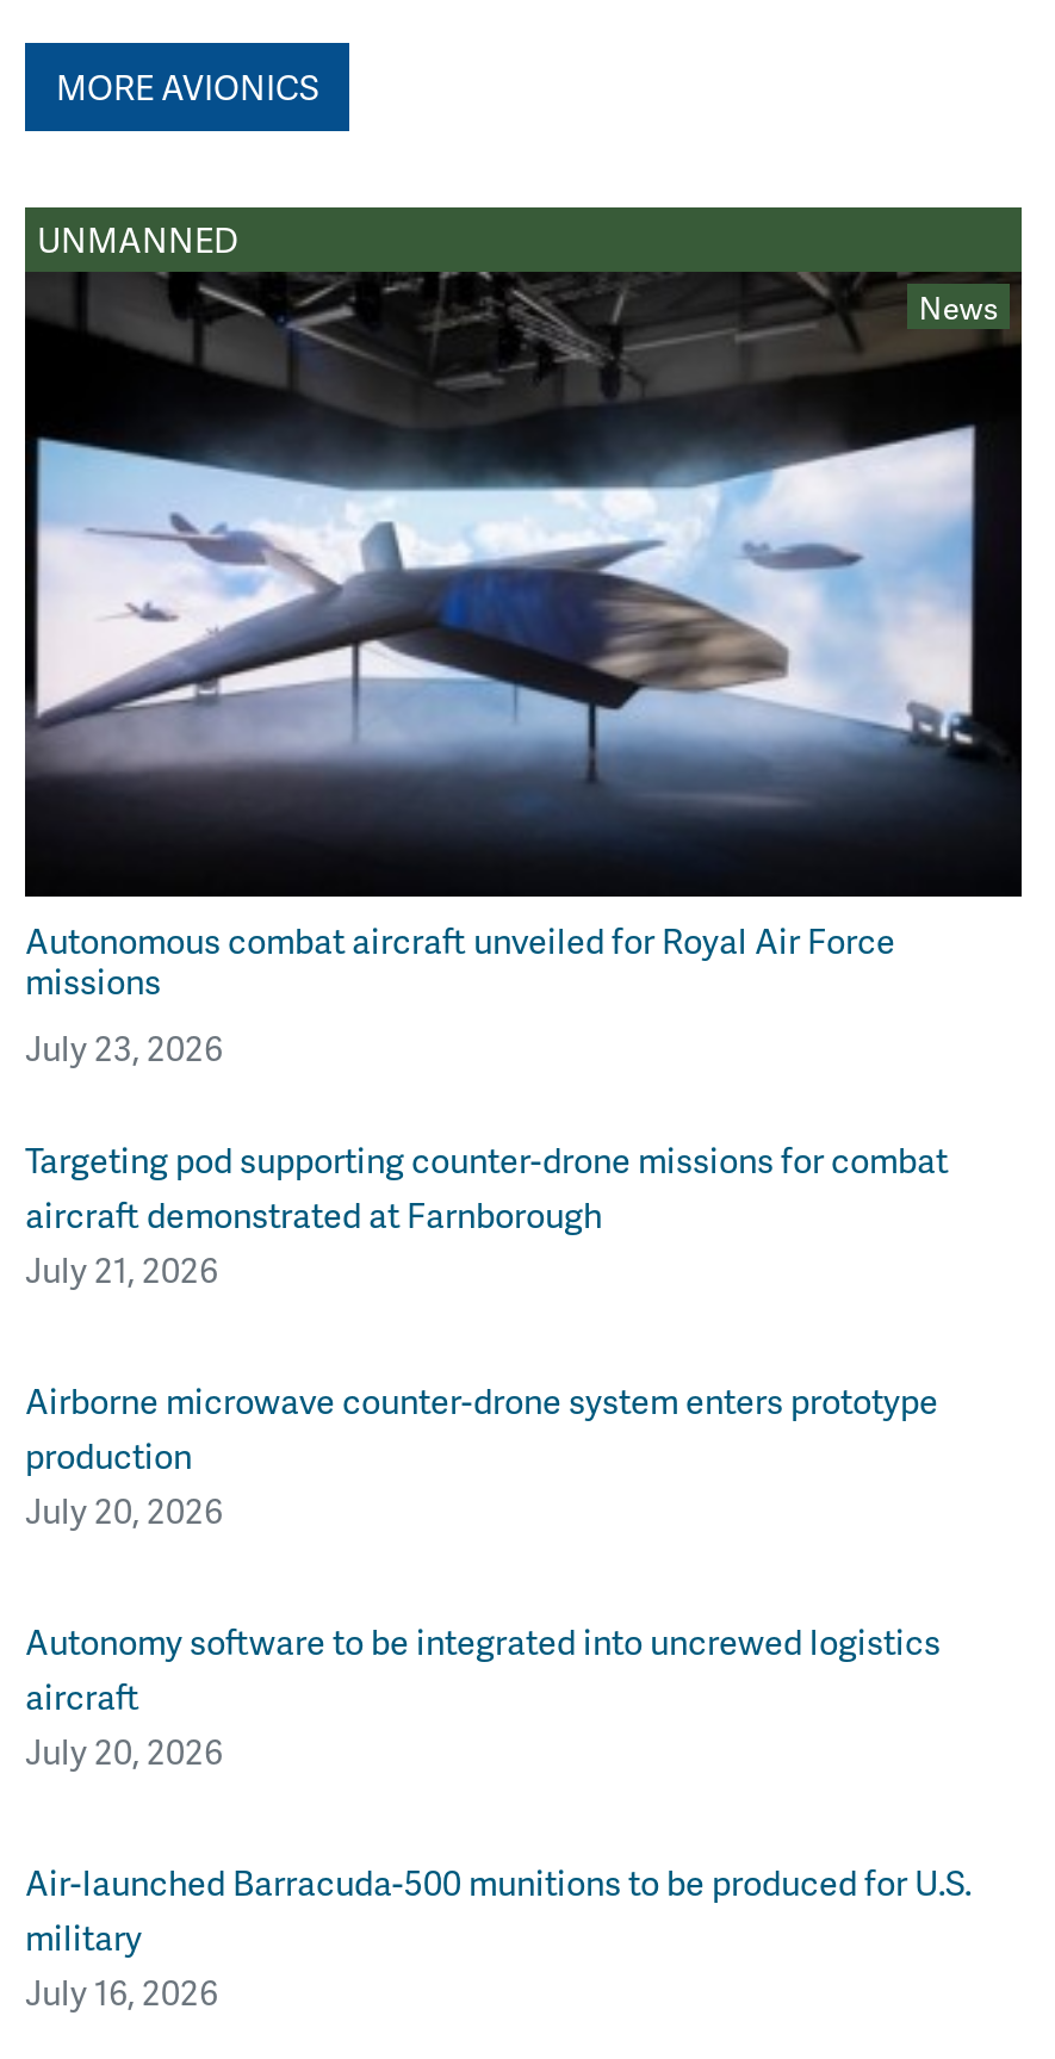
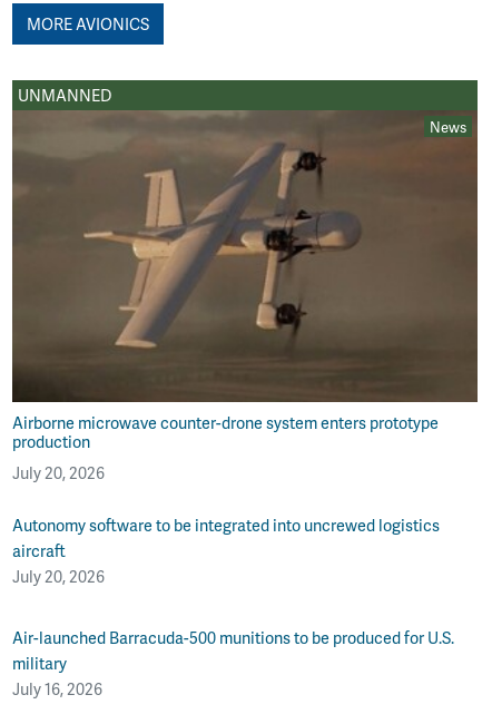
[23,272,1024,894] [image] -> [11,110,478,402] [image]
[25,914,948,1291] Autonomous combat aircraft unveiled for Royal Air Force | missions | July 23, 2026 | Targeting pod supporting counter-drone missions for combat | aircraft demonstrated at Farnborough | July 21, 2026 -> none

